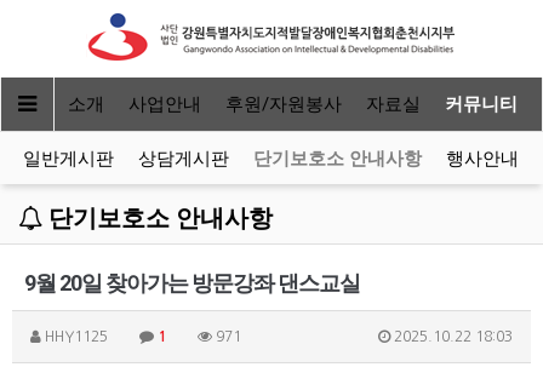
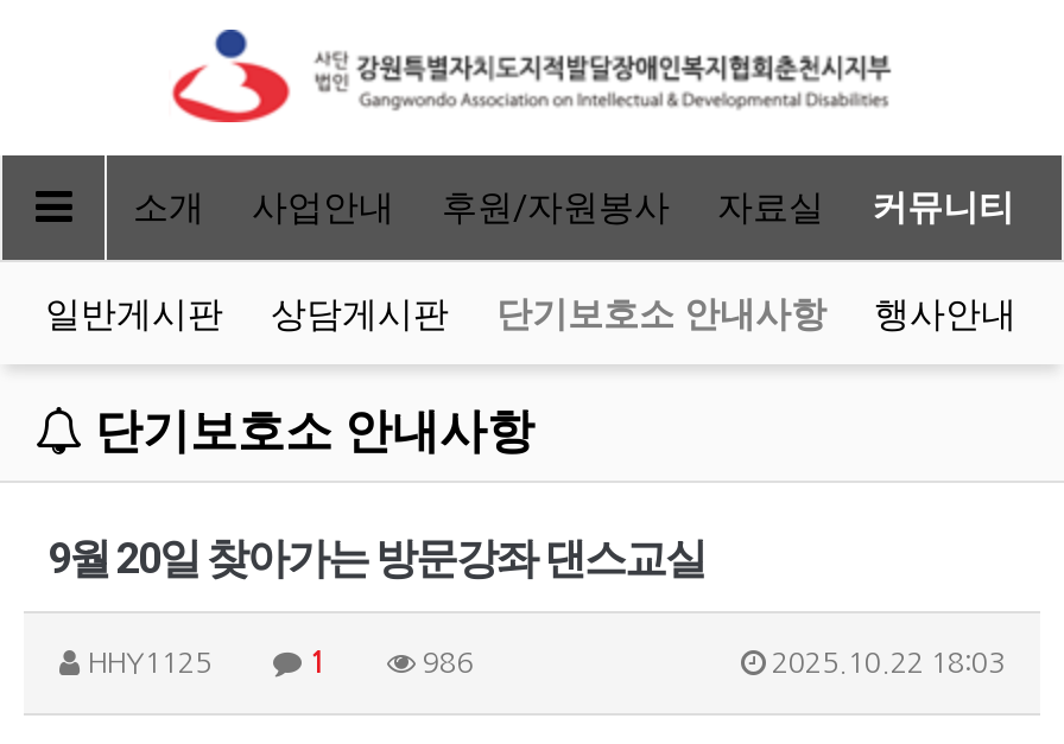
[212,329,241,344] 971 -> [416,649,473,678] 986

